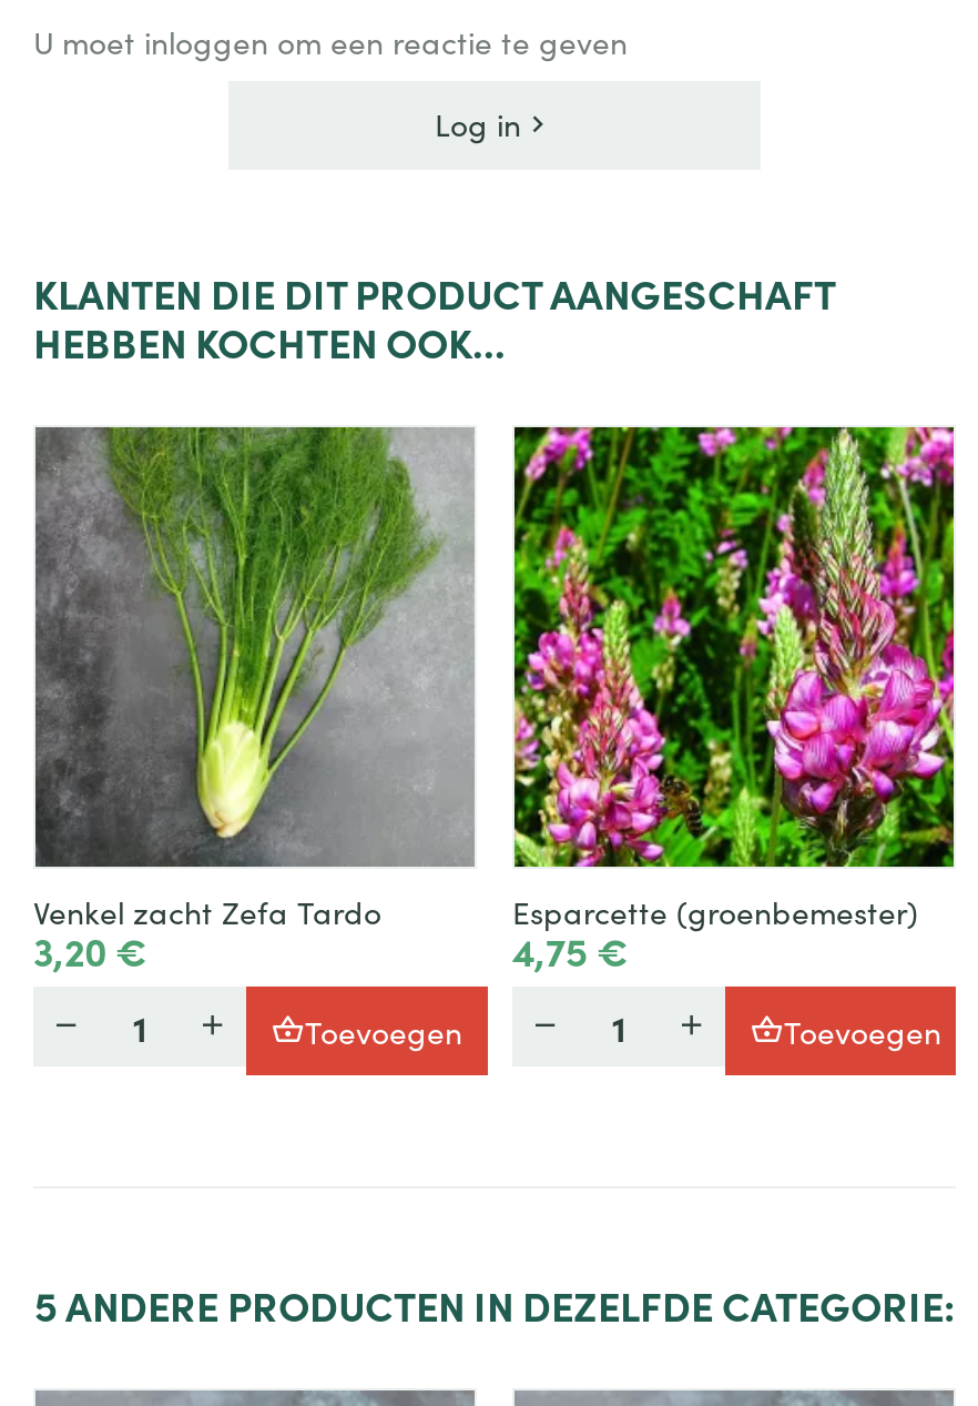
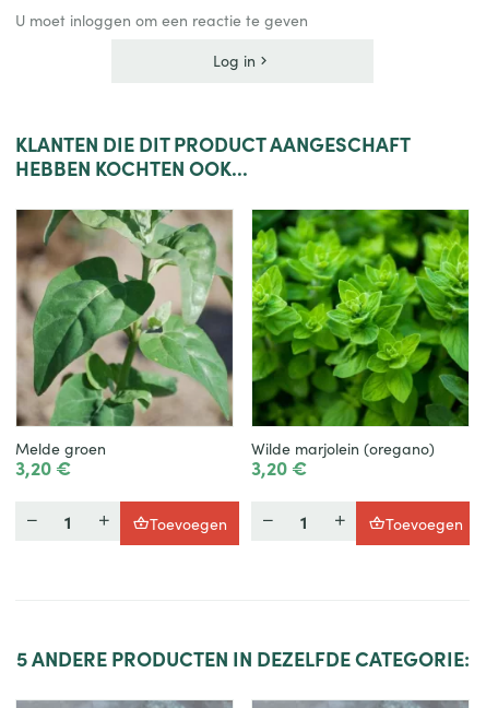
[33,427,475,934] [image] | Venkel zacht Zefa Tardo -> [15,210,233,459] [image] | Melde groen
[512,425,956,978] [image] | Esparcette (groenbemester) | 4,75 € -> [251,209,470,481] [image] | Wilde marjolein (oregano) | 3,20 €

